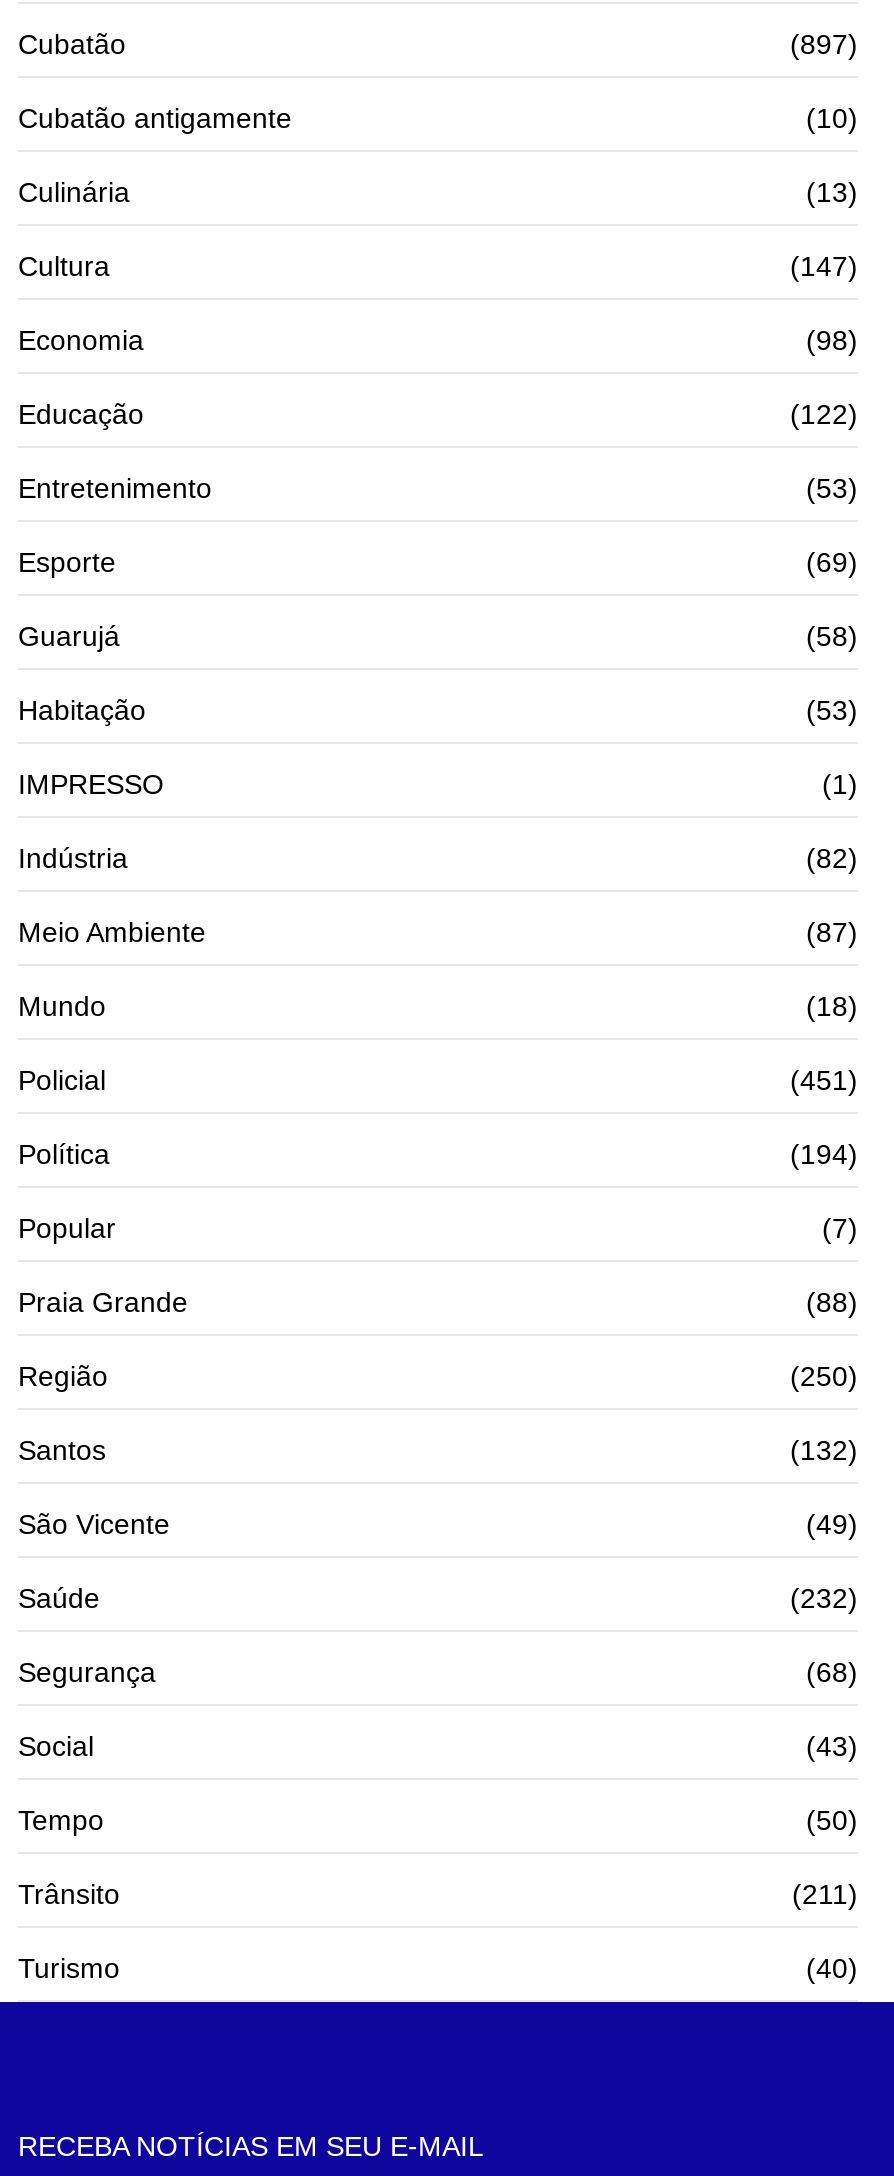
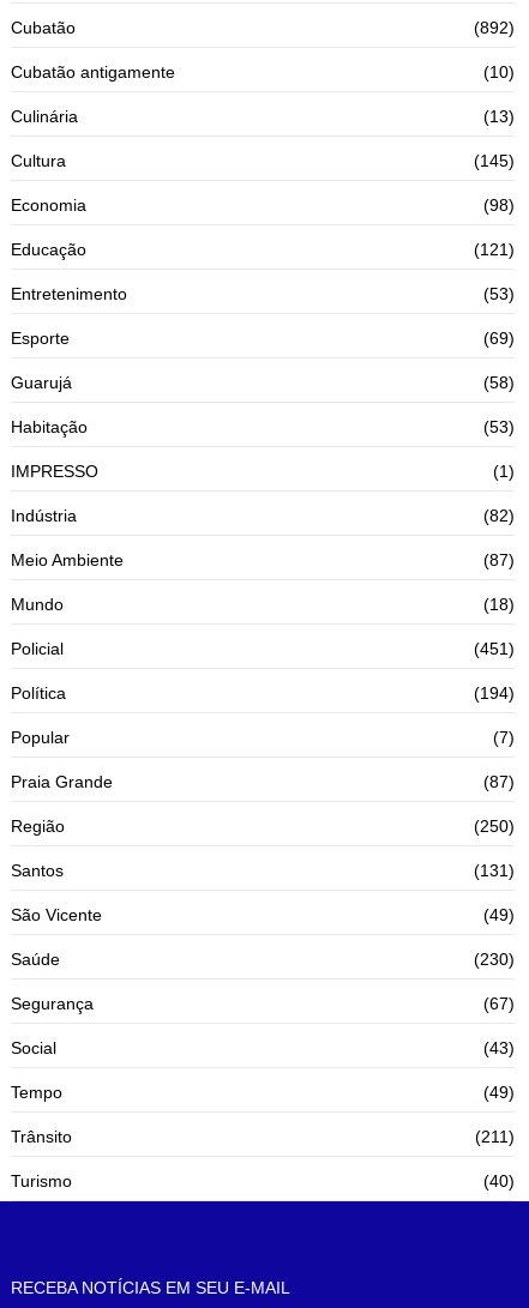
[782,28,858,60] (897) -> [469,18,515,37] (892)
[782,250,858,282] (147) -> [469,151,515,170] (145)
[782,398,858,430] (122) -> [469,240,515,259] (121)
[798,1286,858,1318] (88) -> [479,772,515,791] (87)
[782,1434,858,1466] (132) -> [469,861,515,880] (131)
[782,1582,858,1614] (232) -> [469,949,515,969] (230)
[798,1656,858,1688] (68) -> [479,994,515,1013] (67)
[798,1804,858,1836] (50) -> [479,1082,515,1102] (49)

